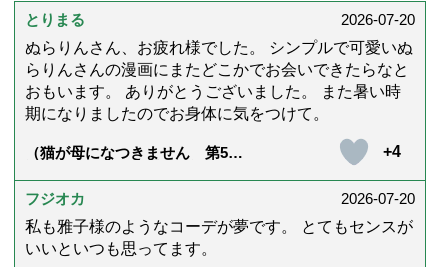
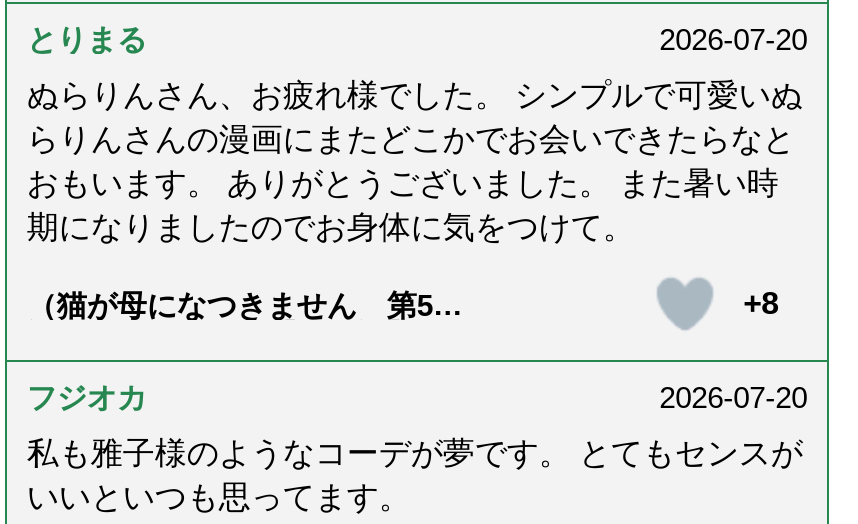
[383,143,401,160] +4 -> [743,286,779,320] +8

